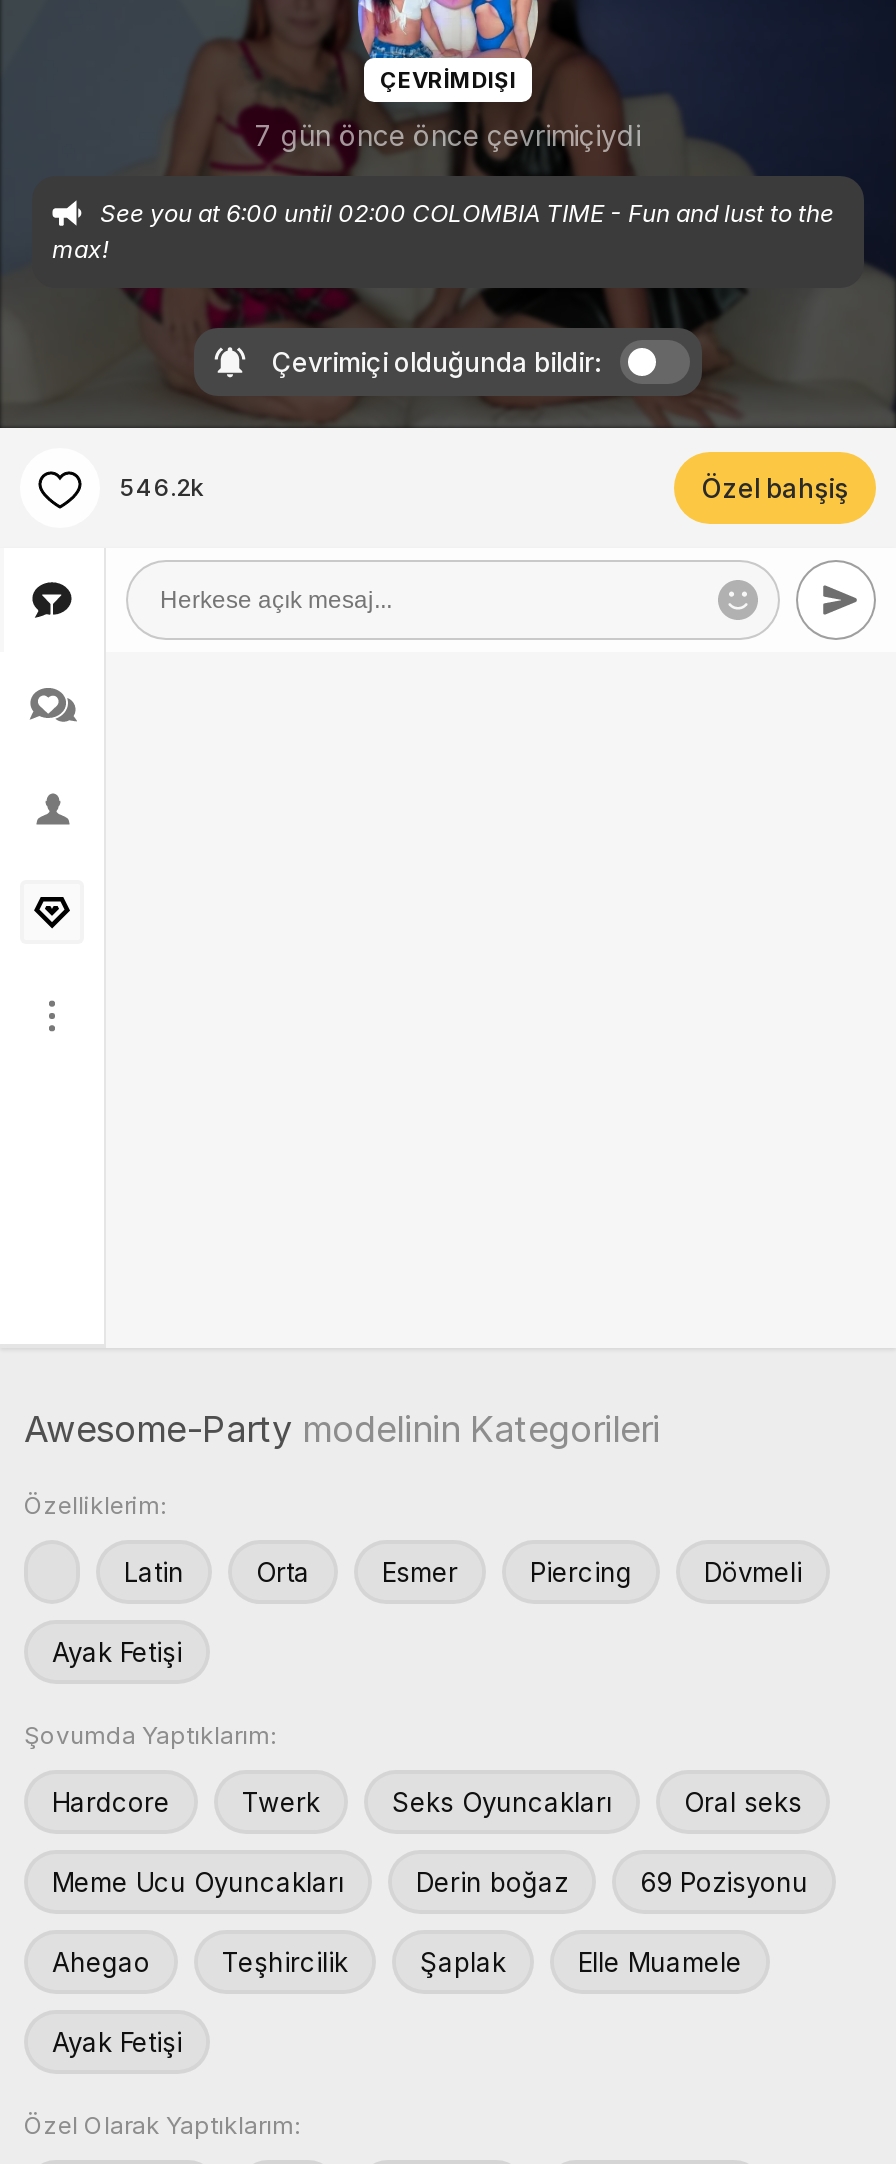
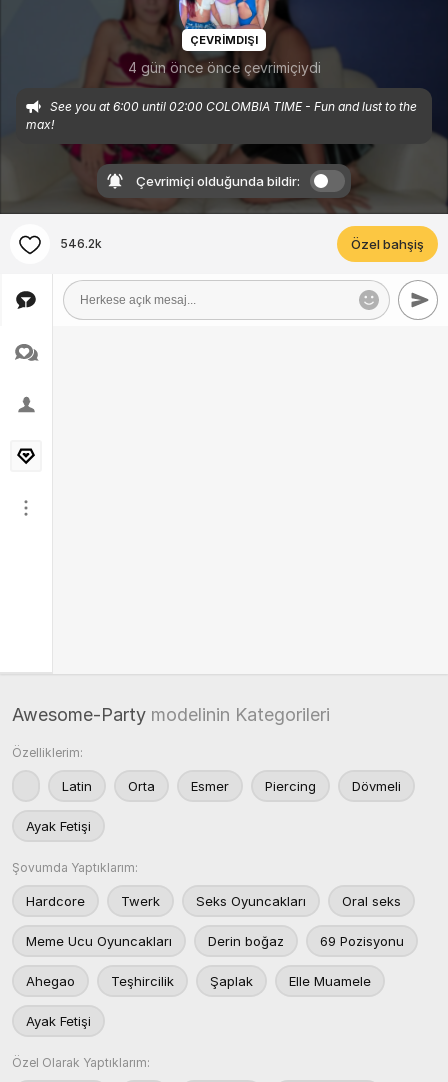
[255,118,641,152] 7 gün önce önce çevrimiçiydi -> [127,59,320,76] 4 gün önce önce çevrimiçiydi

